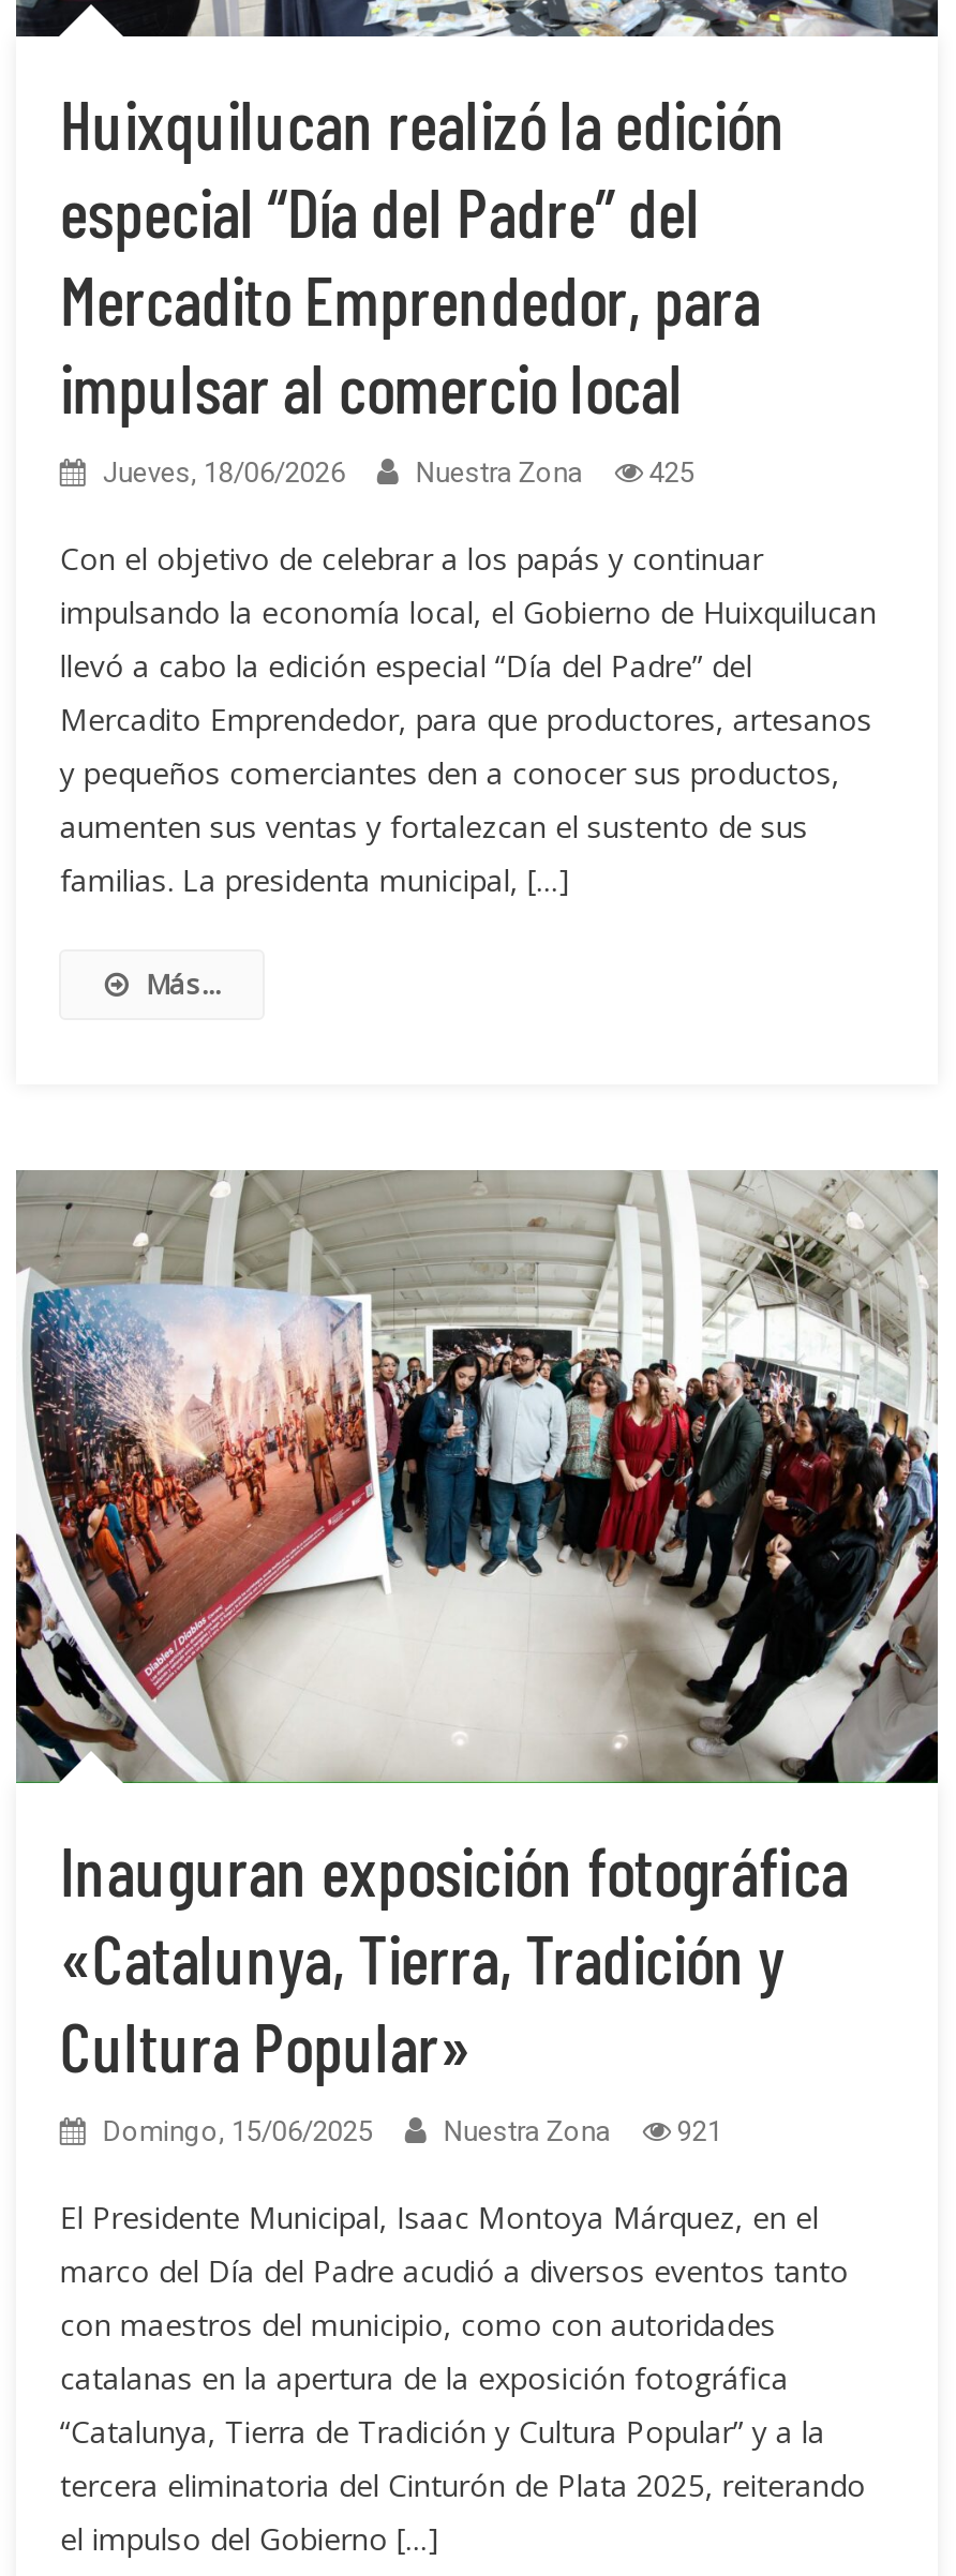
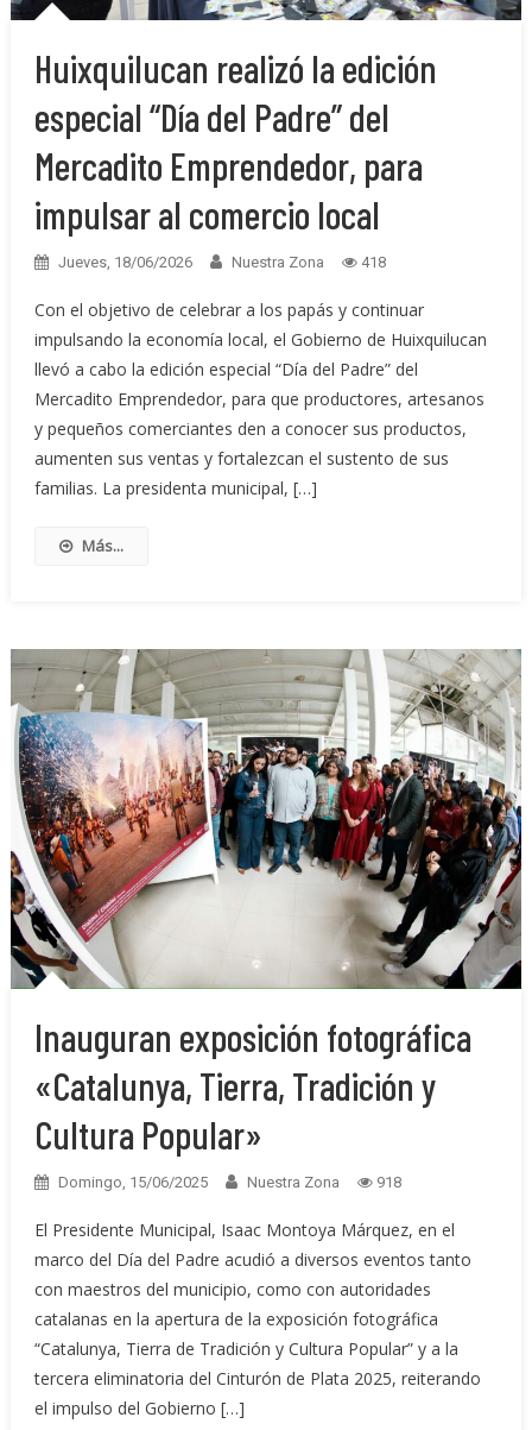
[649,456,694,488] 425 -> [361,253,386,271] 418
[677,2115,722,2147] 921 -> [377,1173,402,1191] 918

